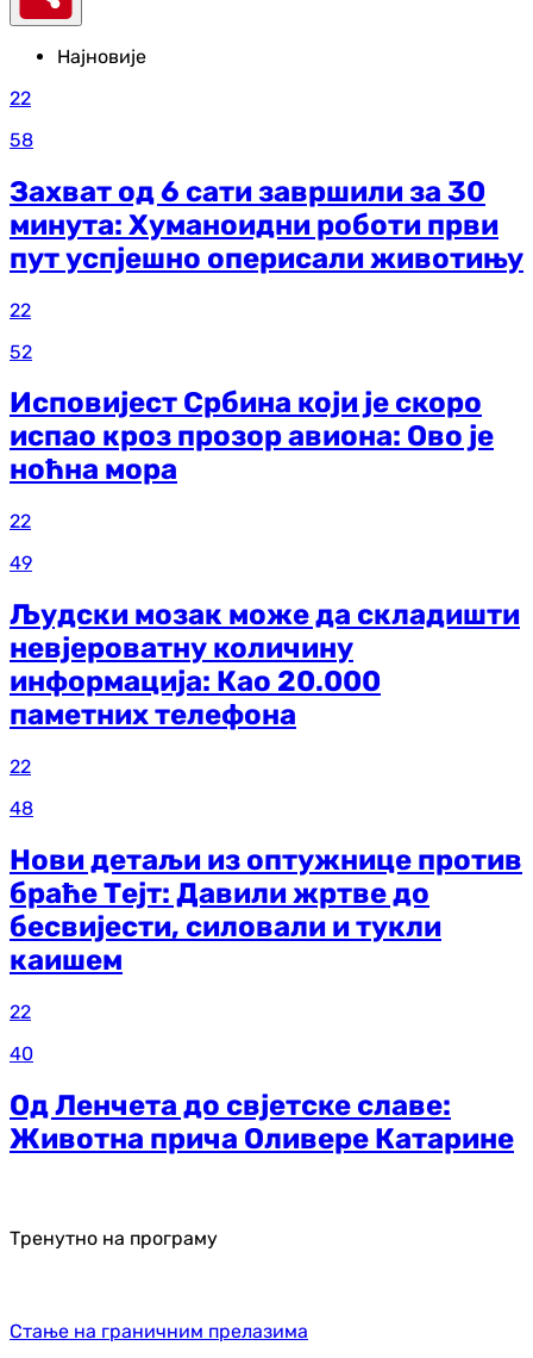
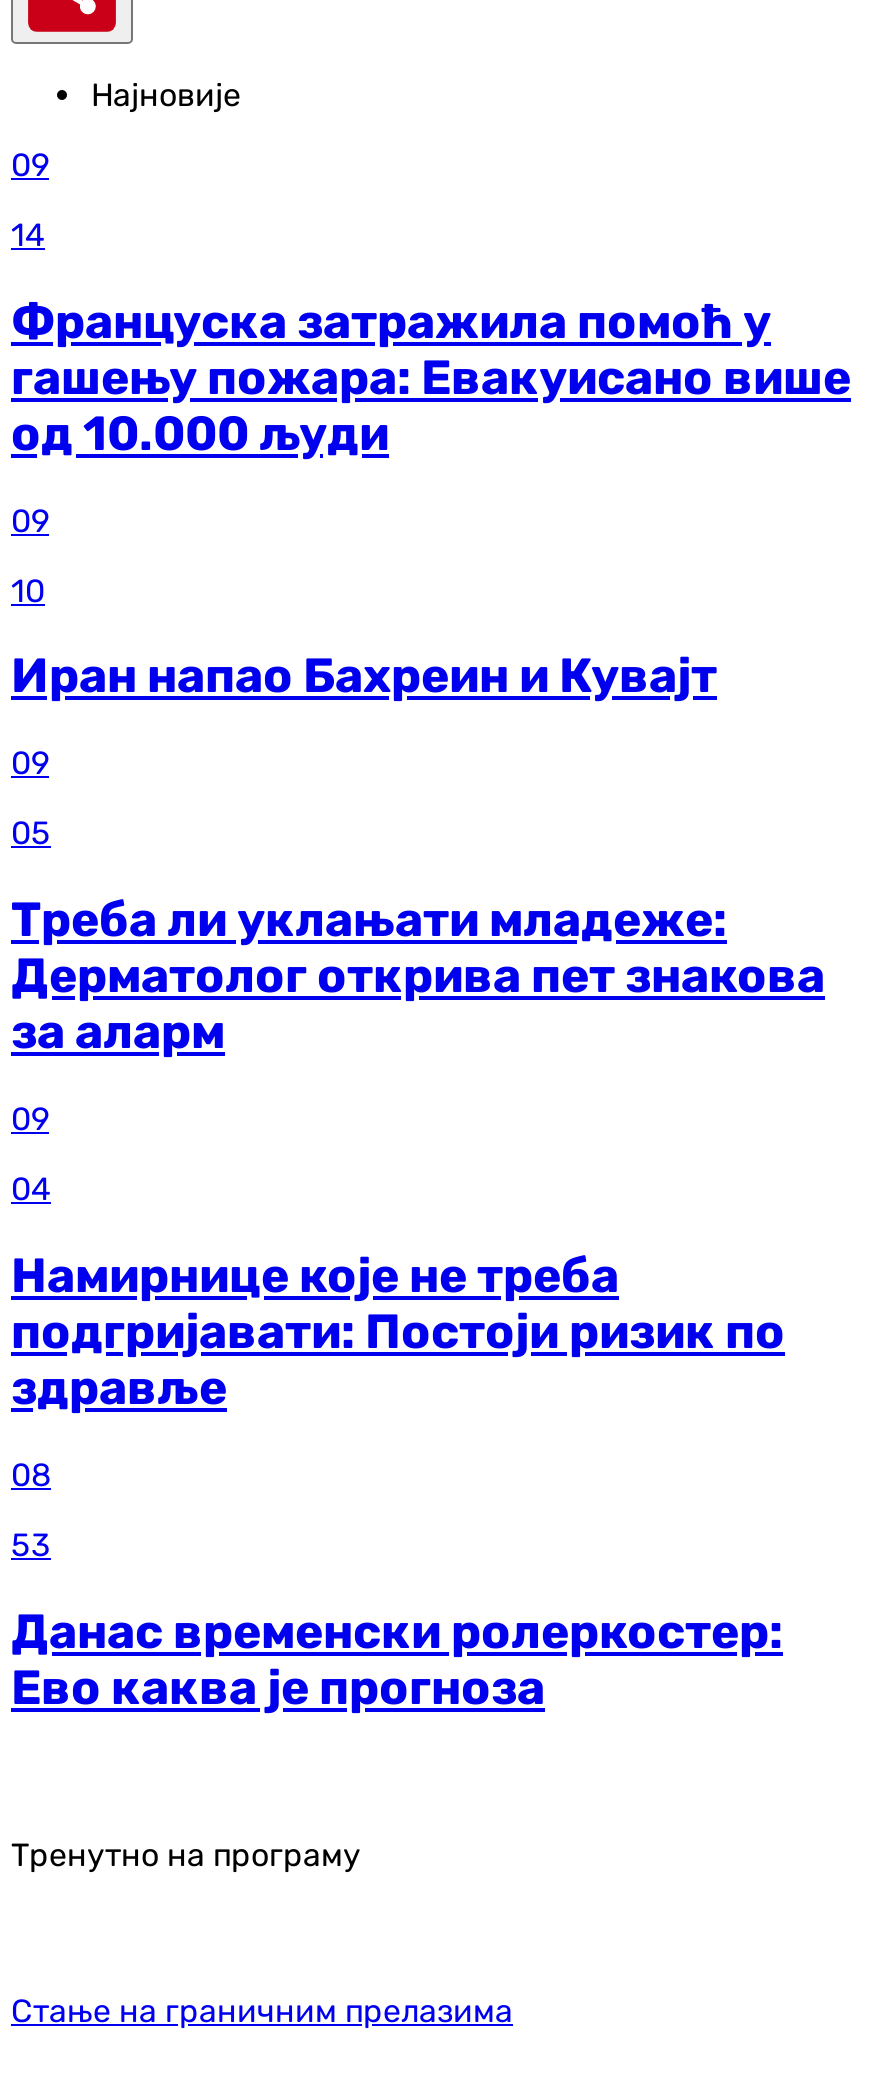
[10,87,31,109] 22 -> [11,145,49,183] 09
[10,128,33,151] 58 -> [11,215,45,253] 14
[10,175,523,275] Захват од 6 сати завршили за 30 | минута: Хуманоидни роботи први | пут успјешно оперисали животињу -> [11,293,851,461] Француска затражила помоћ у | гашењу пожара: Евакуисано више | од 10.000 људи
[10,298,31,321] 22 -> [11,501,49,539] 09
[10,340,32,363] 52 -> [11,571,45,609] 10
[10,386,494,486] Исповијест Србина који је скоро | испао кроз прозор авиона: Ово је | ноћна мора -> [11,649,717,705] Иран напао Бахреин и Кувајт
[10,510,31,533] 22 -> [11,745,49,783] 09
[10,552,32,575] 49 -> [11,815,51,853] 05
[10,598,520,732] Људски мозак може да складишти | невјероватну количину | информација: Као 20.000 | паметних телефона -> [11,892,825,1060] Треба ли уклањати младеже: | Дерматолог открива пет знакова | за аларм
[10,755,31,778] 22 -> [11,1100,49,1138] 09
[10,797,33,820] 48 -> [11,1170,51,1208] 04
[10,843,522,977] Нови детаљи из оптужнице против | браће Тејт: Давили жртве до | бесвијести, силовали и тукли | каишем -> [11,1248,785,1416] Намирнице које не треба | подгријавати: Постоји ризик по | здравље
[10,1001,31,1023] 22 -> [11,1456,51,1494] 08
[10,1042,33,1065] 40 -> [11,1526,51,1564] 53
[10,1089,514,1155] Од Ленчета до свјетске славе: | Животна прича Оливере Катарине -> [11,1604,783,1716] Данас временски ролеркостер: | Ево каква је прогноза

